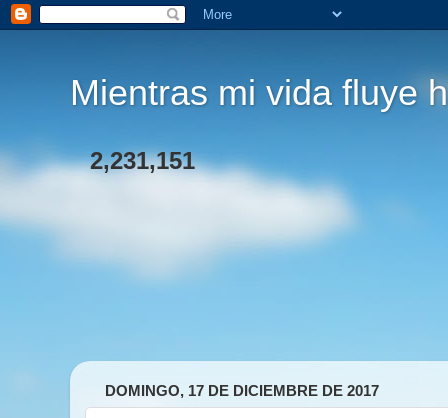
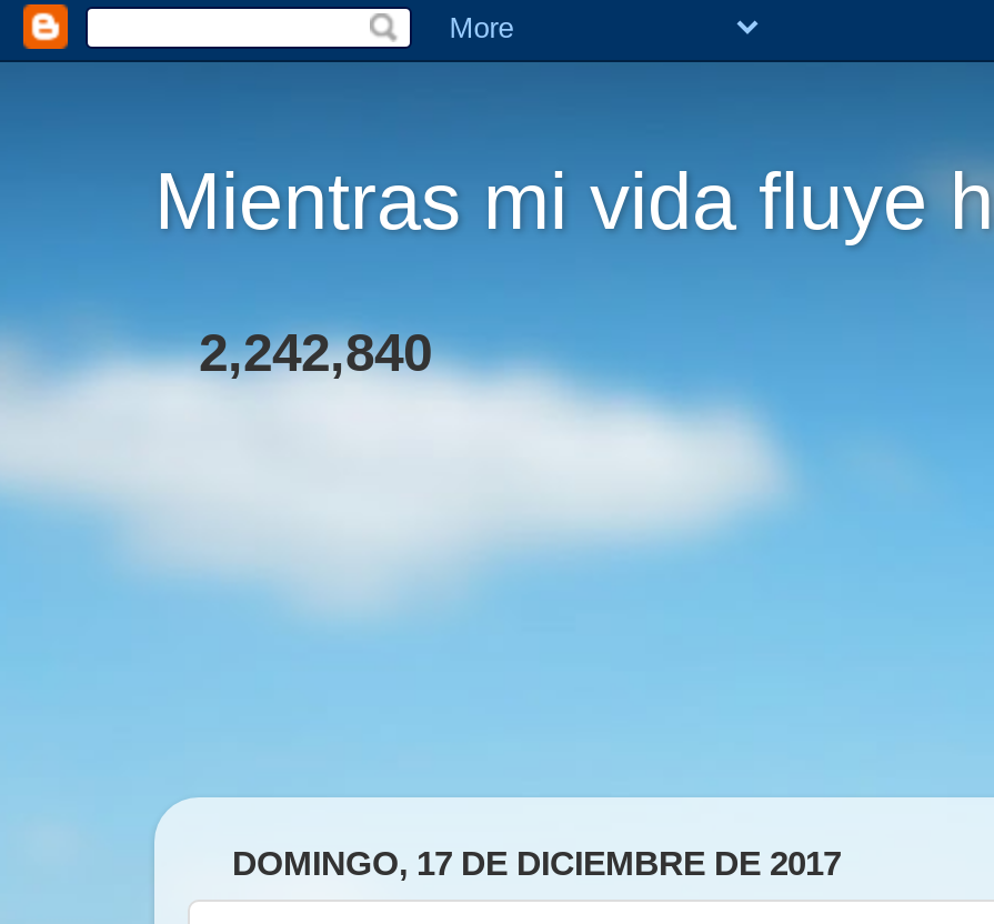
[90,147,195,174] 2,231,151 -> [199,322,432,382] 2,242,840

